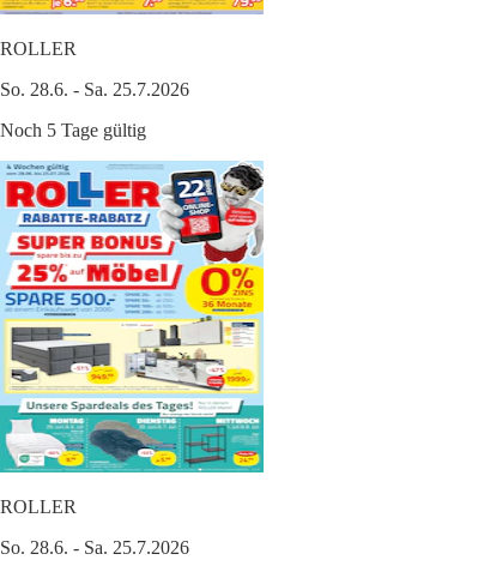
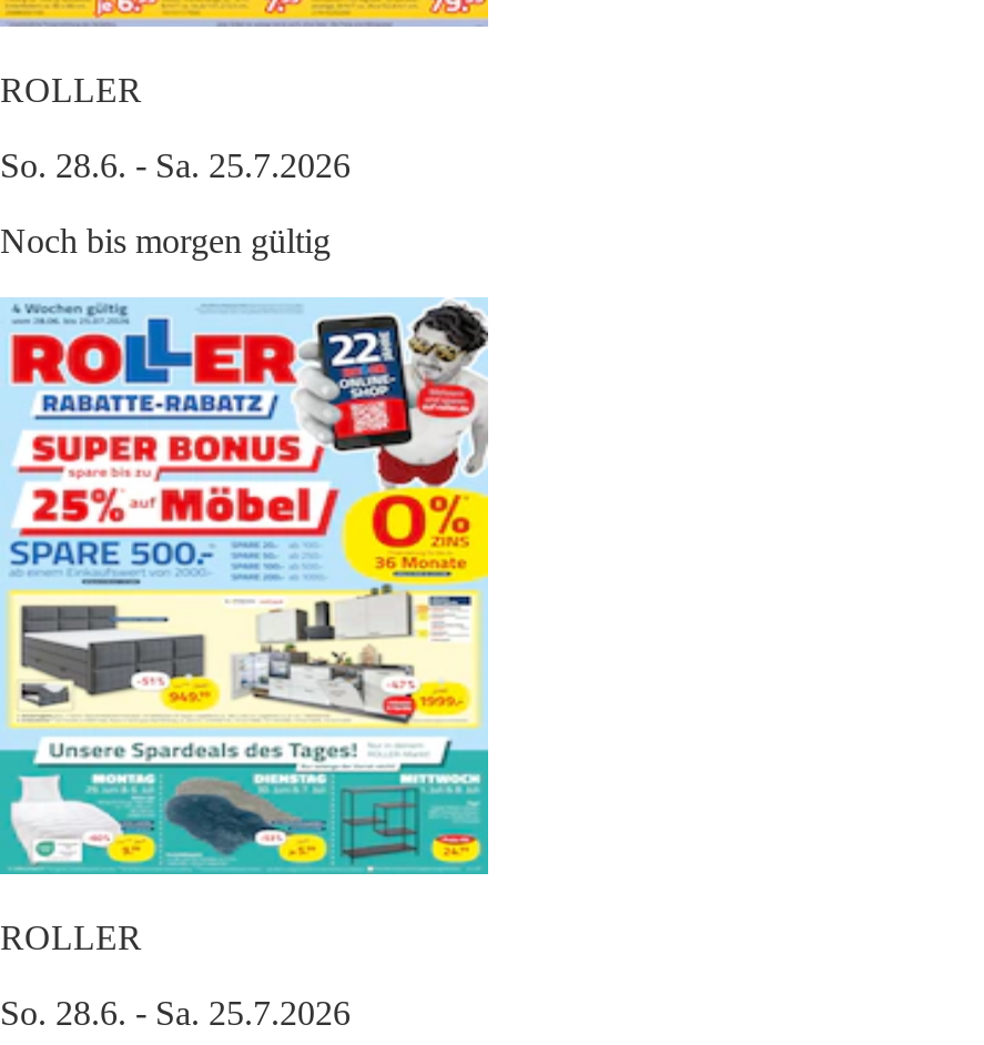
[0,120,146,141] Noch 5 Tage gültig -> [0,222,331,260] Noch bis morgen gültig

